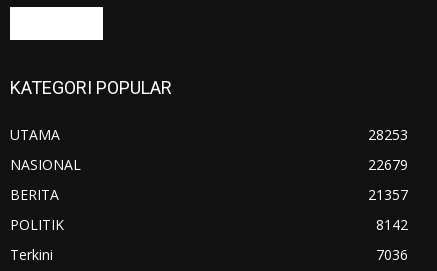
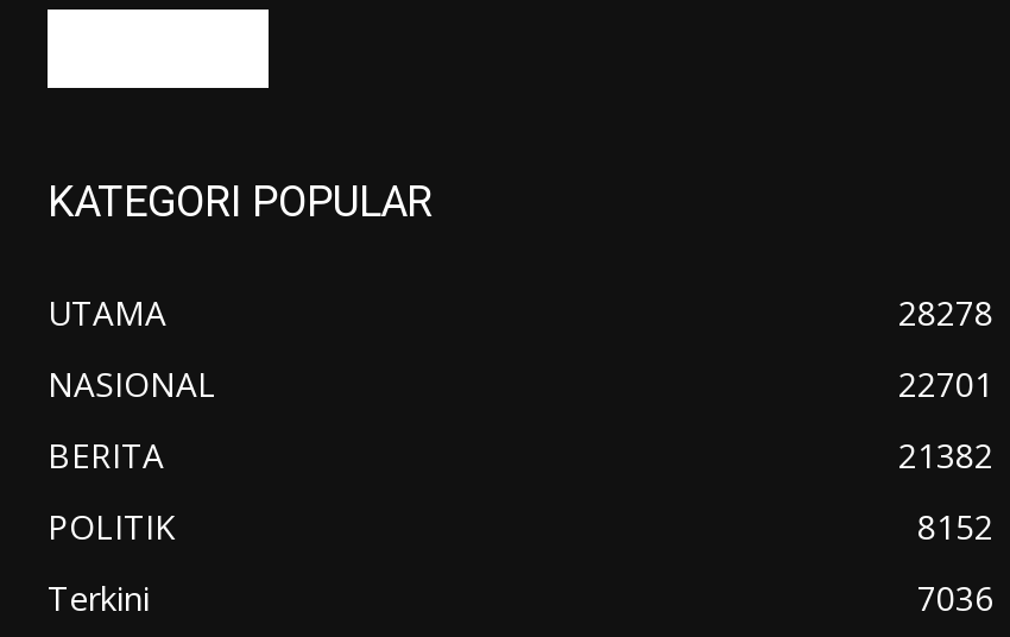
[368,125,408,144] 28253 -> [898,291,993,336] 28278
[368,155,408,174] 22679 -> [898,362,993,407] 22701
[368,185,408,204] 21357 -> [898,433,993,478] 21382
[376,215,408,234] 8142 -> [917,505,993,550] 8152

